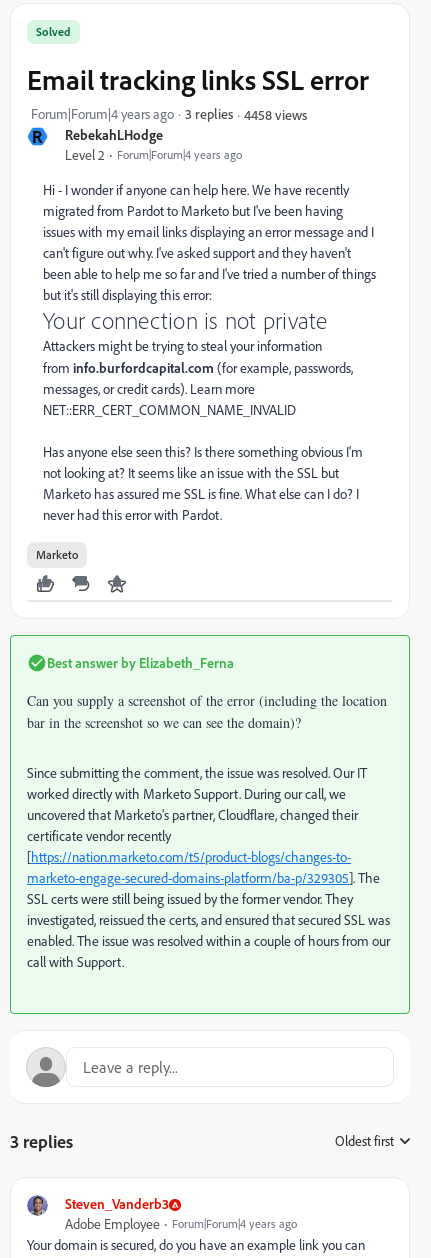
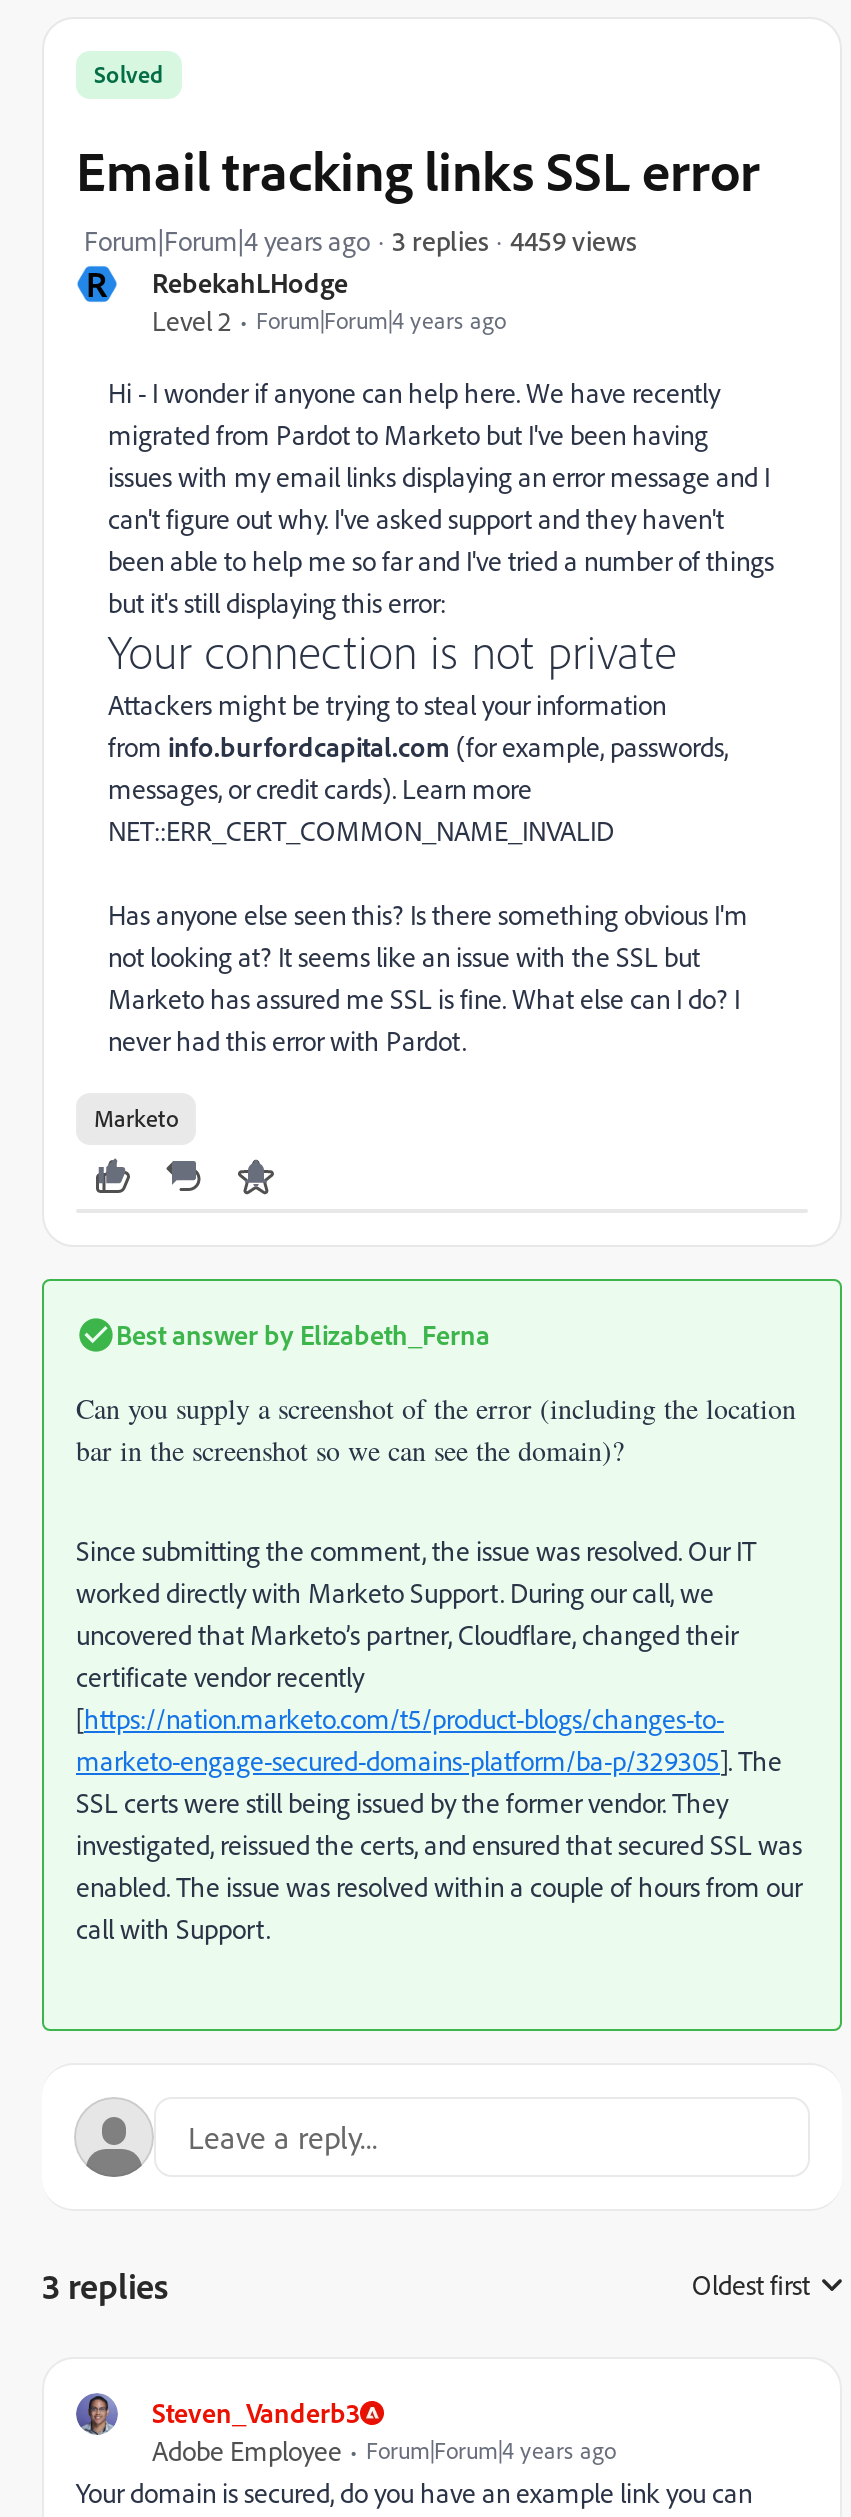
[244,105,307,122] 4458 views -> [510,222,636,256] 4459 views

